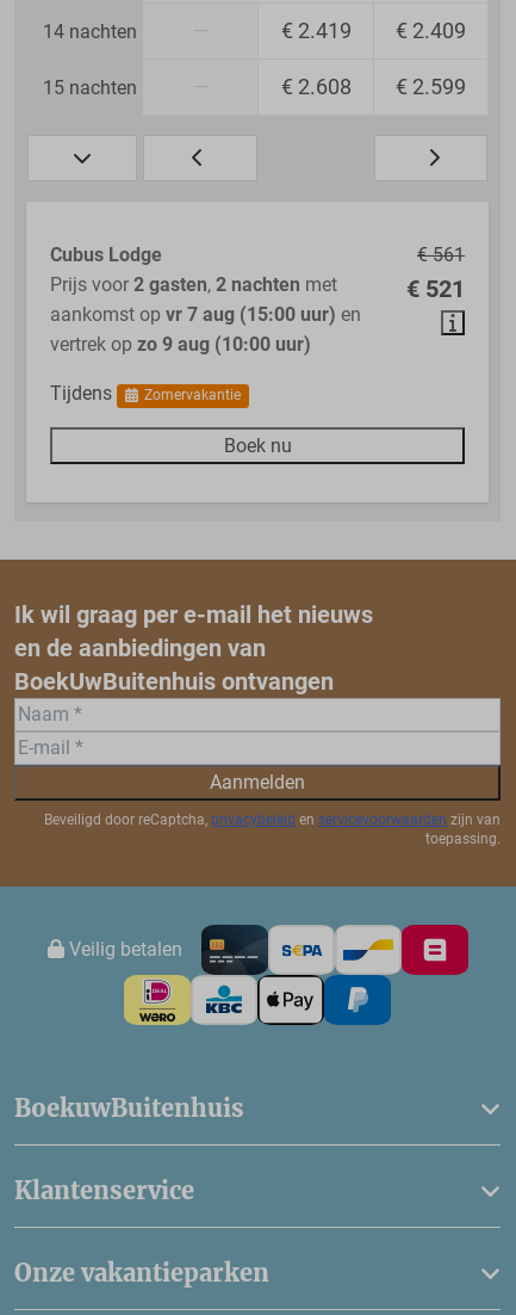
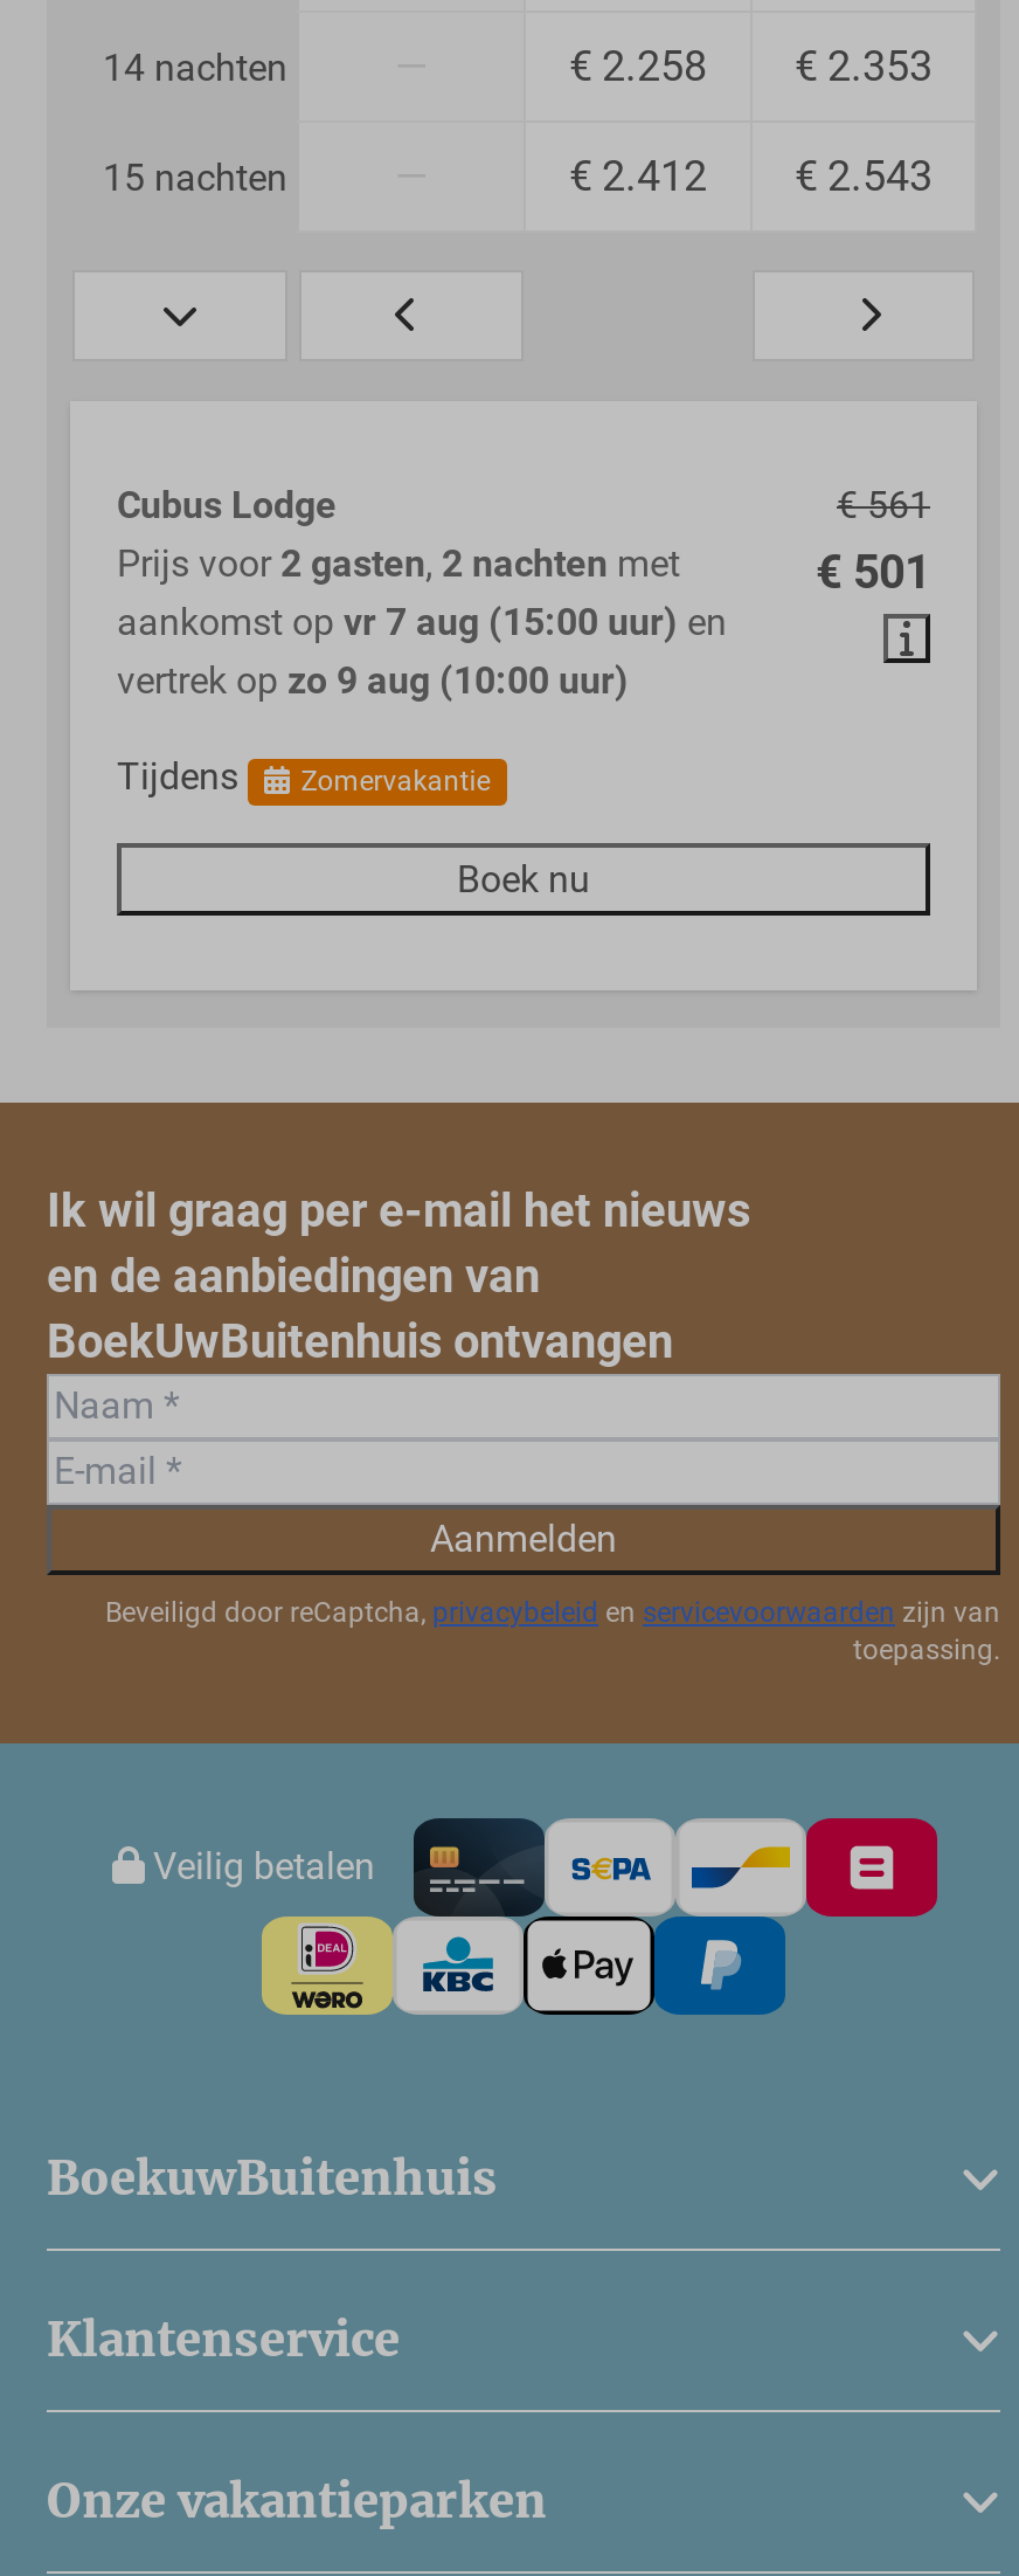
[281,18,351,43] € 2.419 -> [569,41,707,90] € 2.258
[396,18,466,43] € 2.409 -> [795,41,933,90] € 2.353
[281,74,351,99] € 2.608 -> [569,151,707,200] € 2.412
[396,74,466,99] € 2.599 -> [795,151,933,200] € 2.543
[406,274,465,303] € 521 -> [816,544,930,600] € 501

